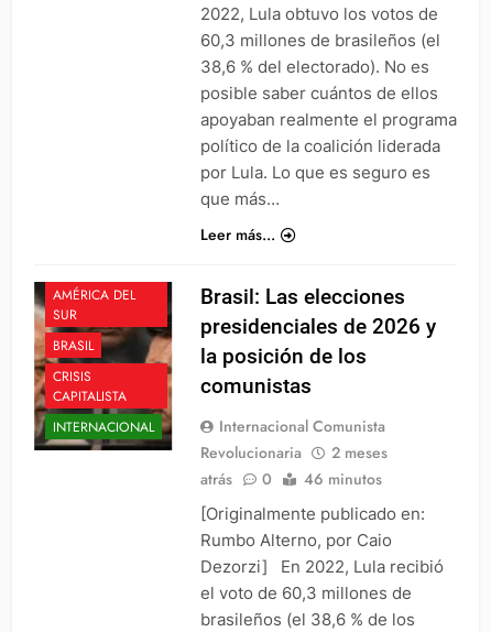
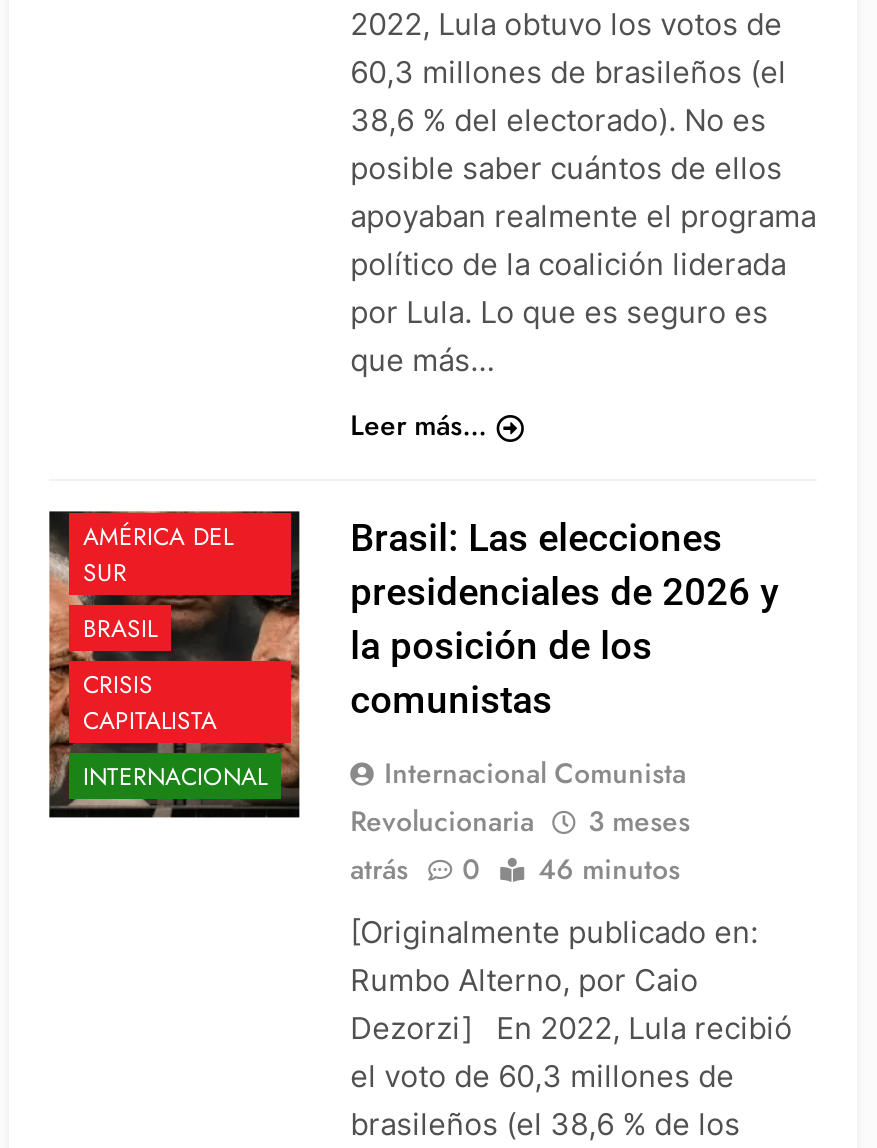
[200,441,387,463] Revolucionaria 2 meses -> [350,801,690,841] Revolucionaria 3 meses

